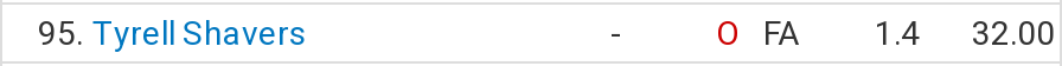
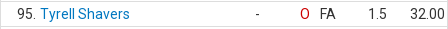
[716,14,1055,52] O FA 1.4 32.00 -> [300,6,445,22] O FA 1.5 32.00

